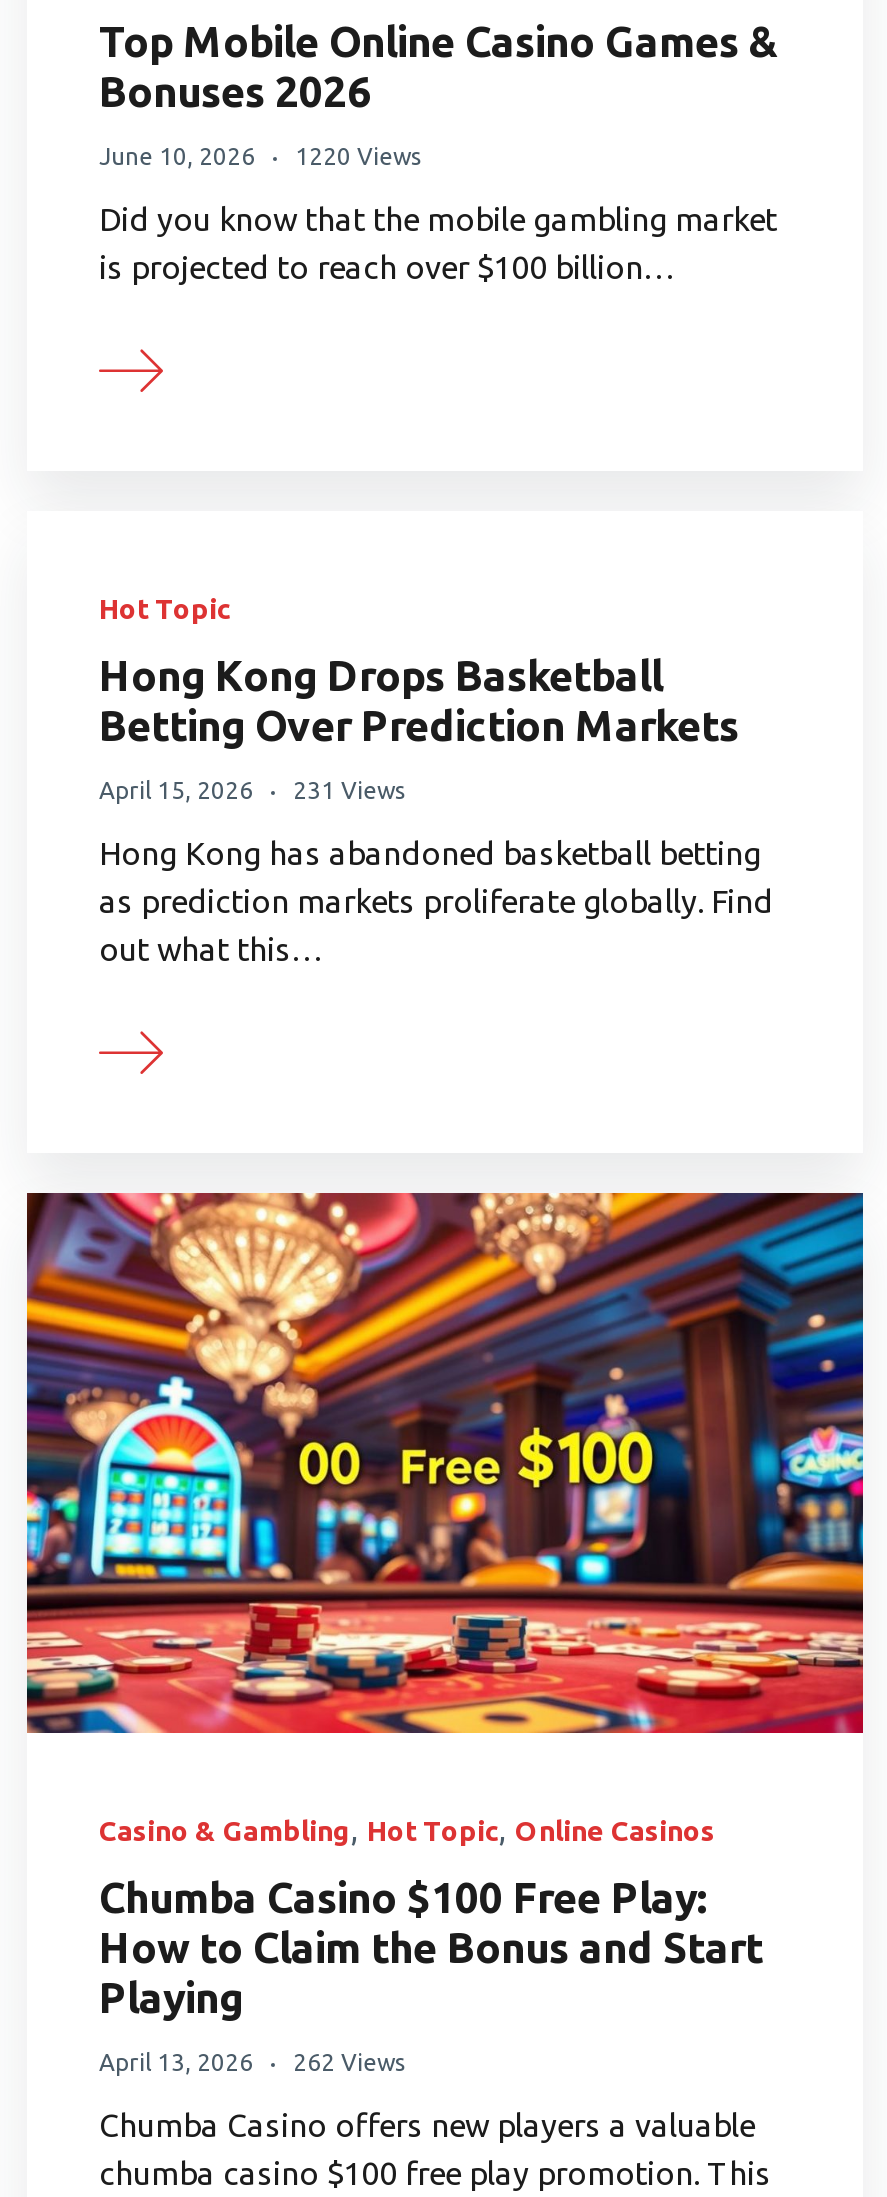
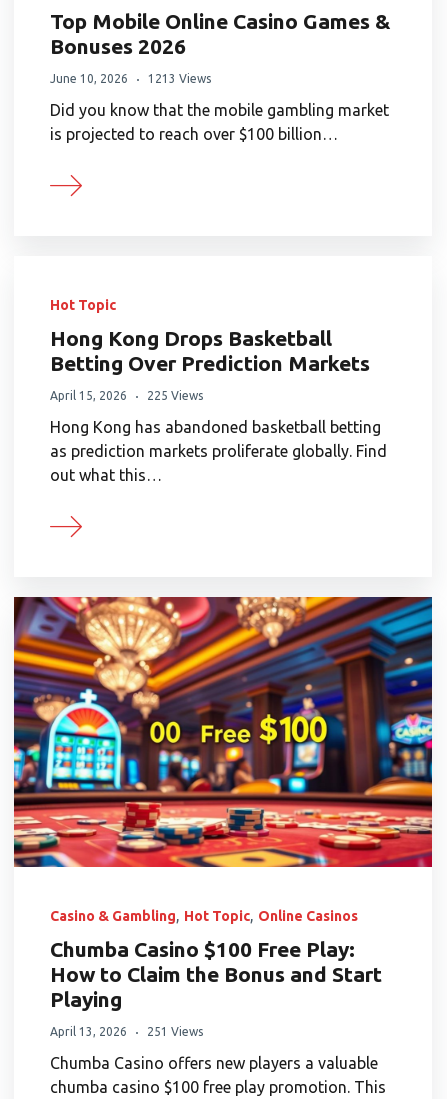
[99,143,421,169] June 10, 2026 1220 Views -> [50,72,211,85] June 10, 2026 1213 Views
[99,777,405,803] April 15, 2026 231 Views -> [50,389,203,402] April 15, 2026 225 Views
[99,2049,405,2075] April 13, 2026 262 Views -> [50,1025,203,1038] April 13, 2026 251 Views

